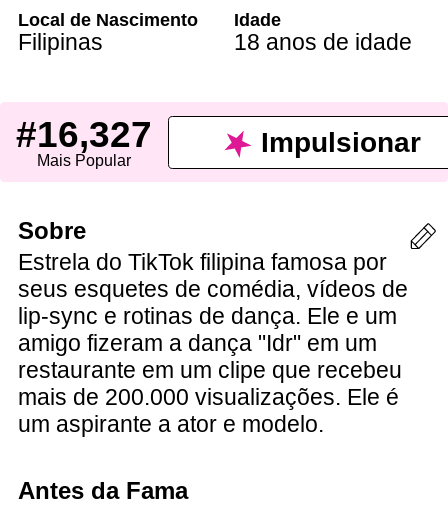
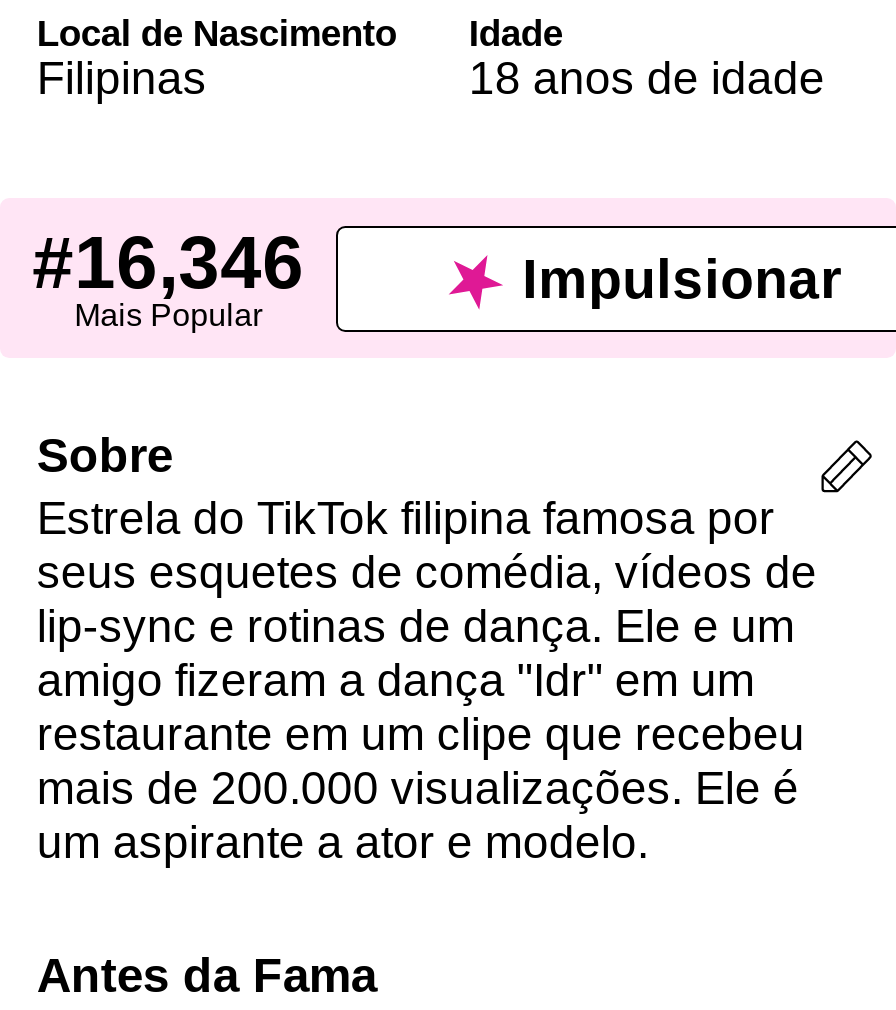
[16,113,152,154] #16,327 -> [32,221,304,303] #16,346

